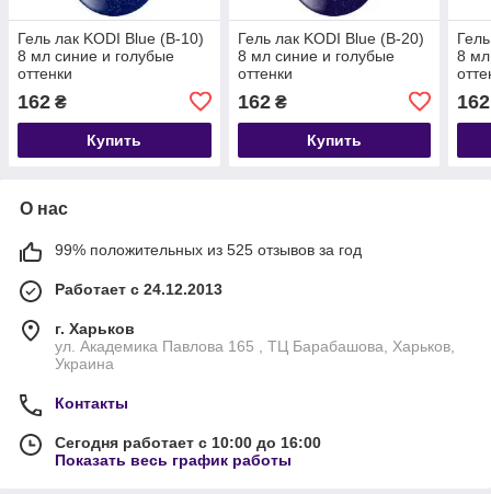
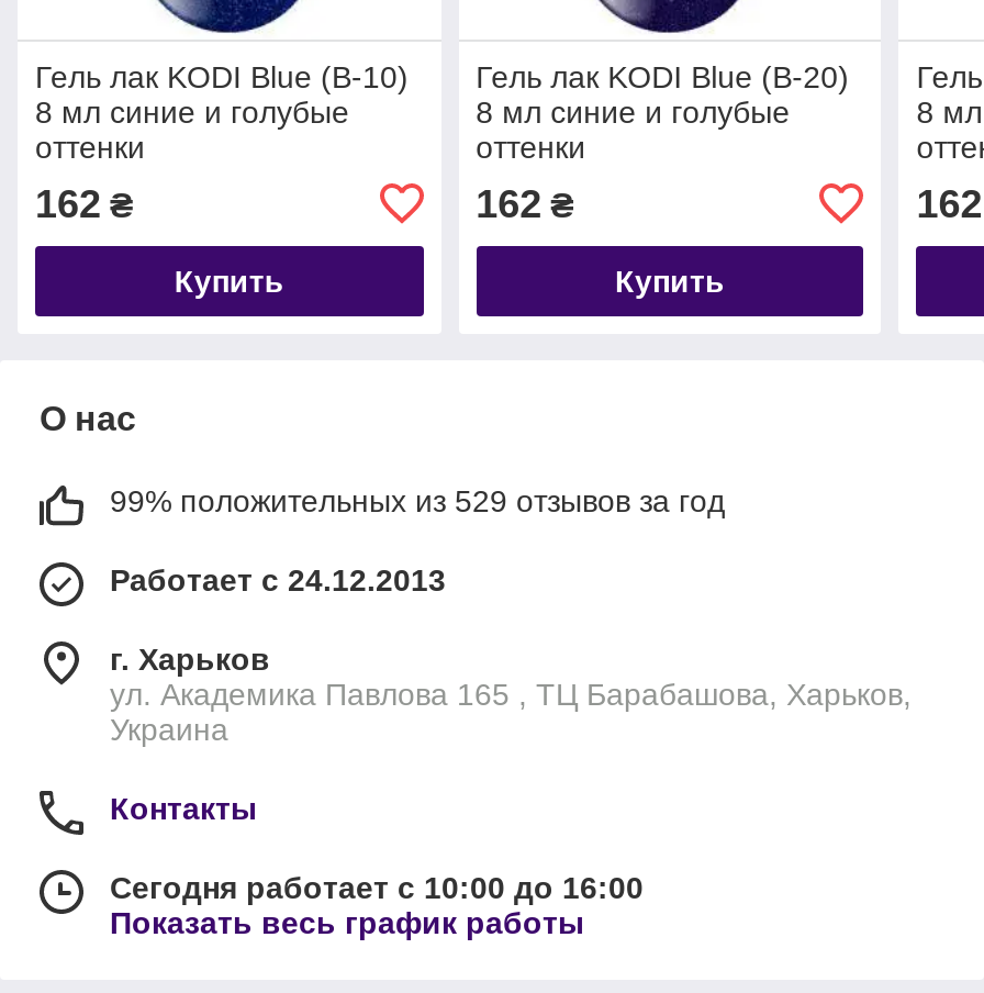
[55,241,362,258] 99% положительных из 525 отзывов за год -> [110,483,725,518] 99% положительных из 529 отзывов за год

